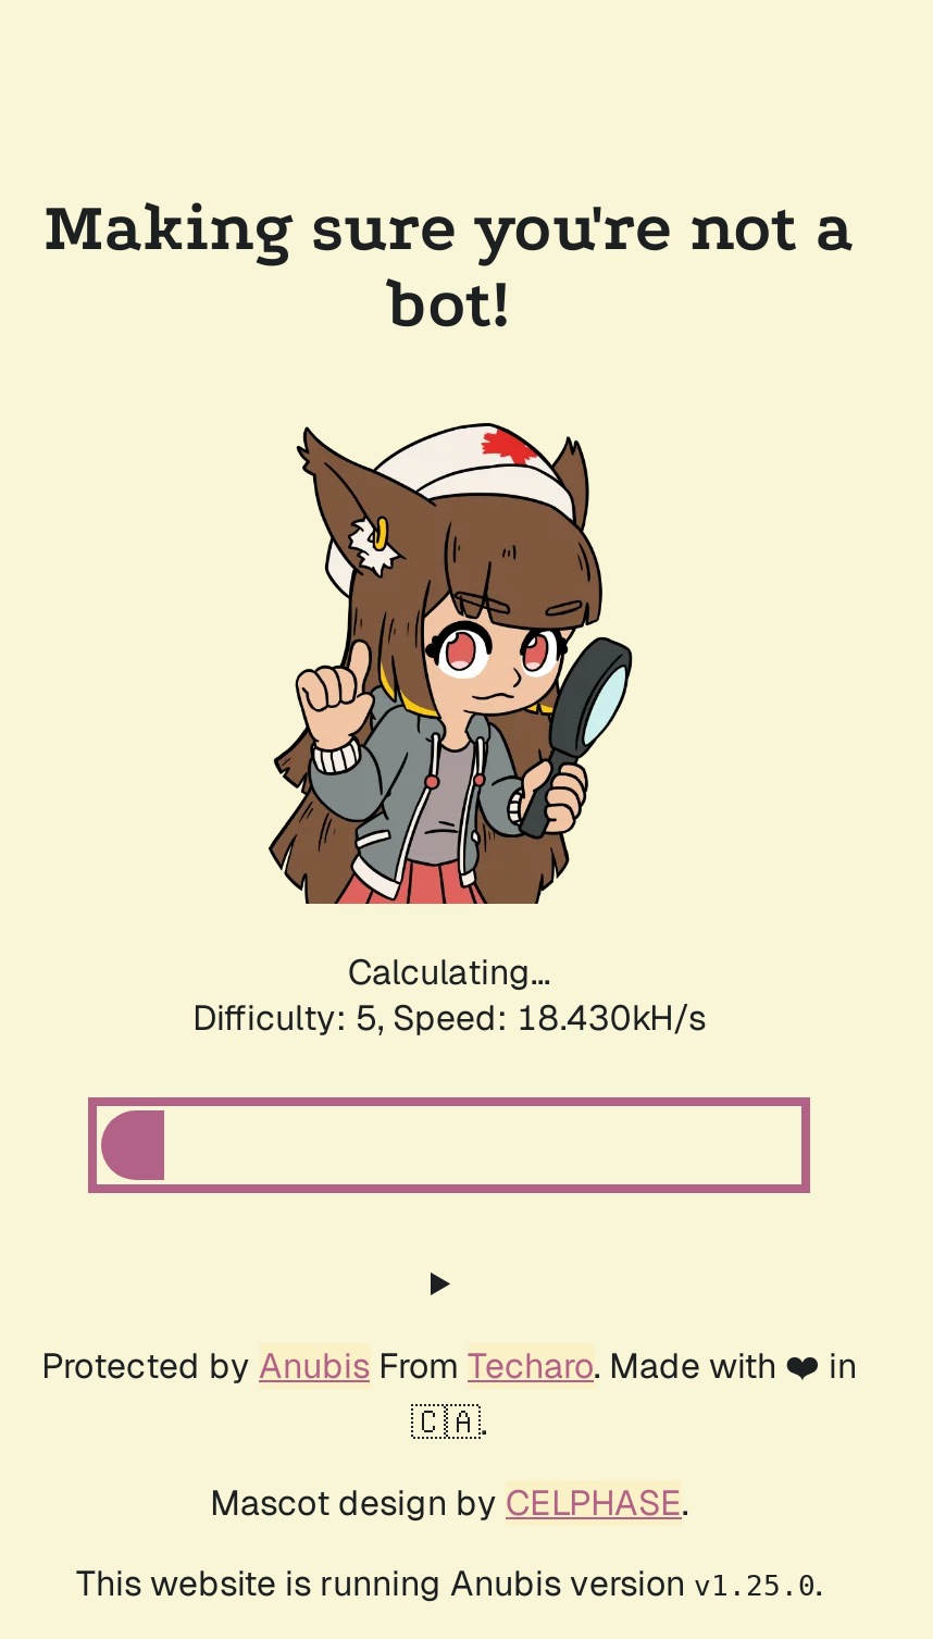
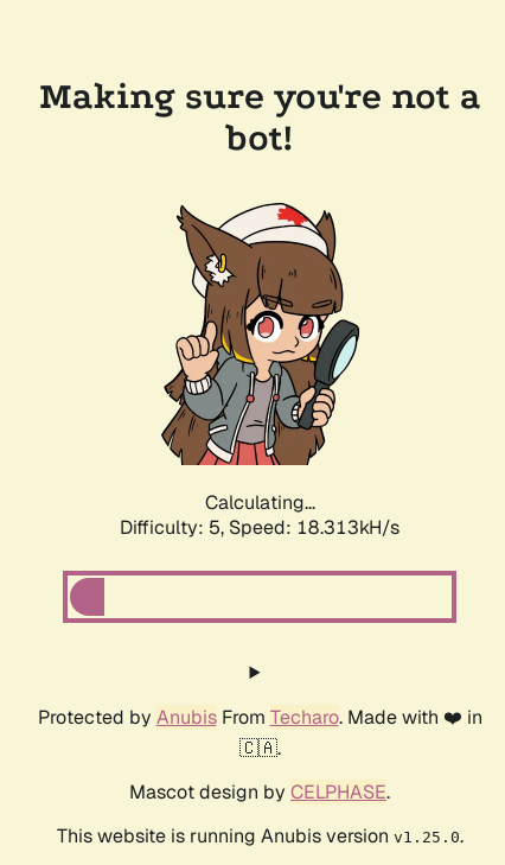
[192,995,706,1041] Difficulty: 5, Speed: 18.430kH/s -> [120,515,399,540] Difficulty: 5, Speed: 18.313kH/s

